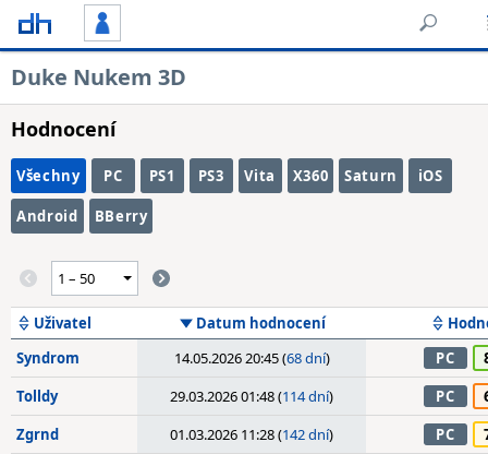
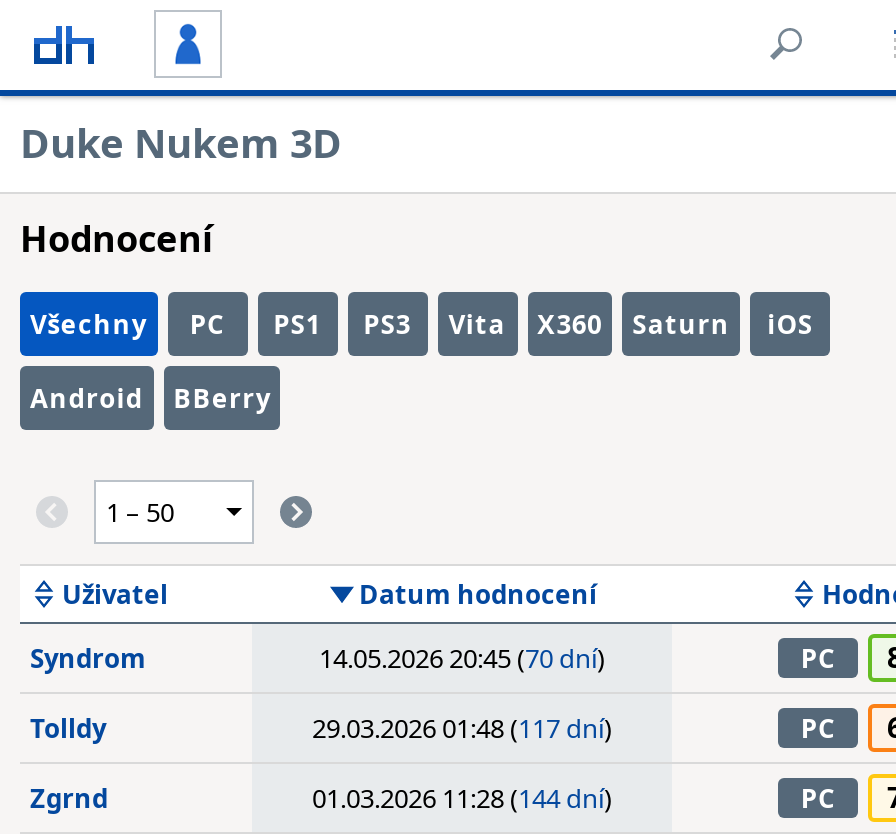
[174,348,330,368] 14.05.2026 20:45 (68 dní) -> [319,640,605,676] 14.05.2026 20:45 (70 dní)
[170,386,333,406] 29.03.2026 01:48 (114 dní) -> [312,710,612,746] 29.03.2026 01:48 (117 dní)
[170,425,333,444] 01.03.2026 11:28 (142 dní) -> [312,780,612,816] 01.03.2026 11:28 (144 dní)

